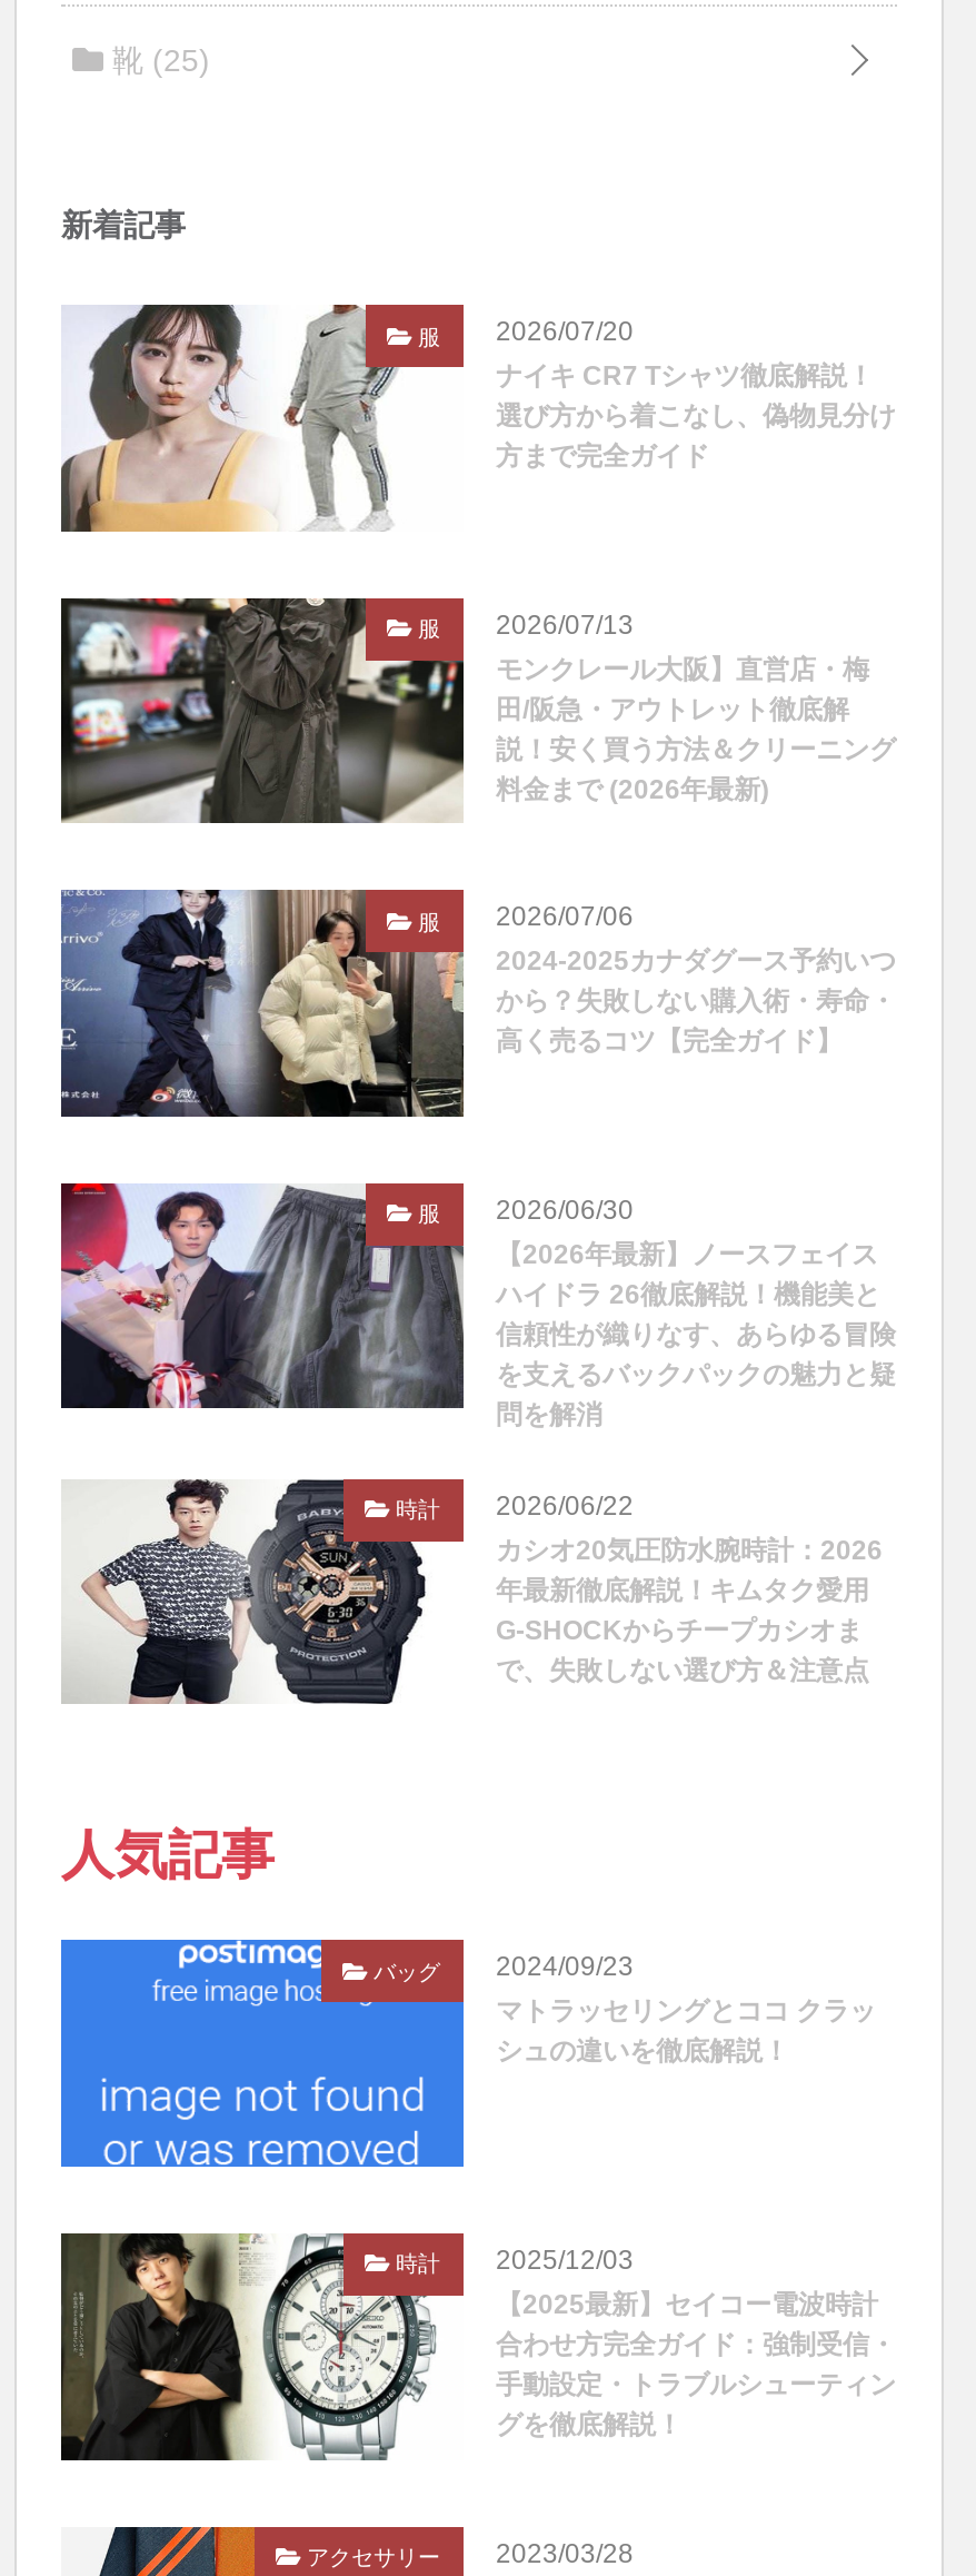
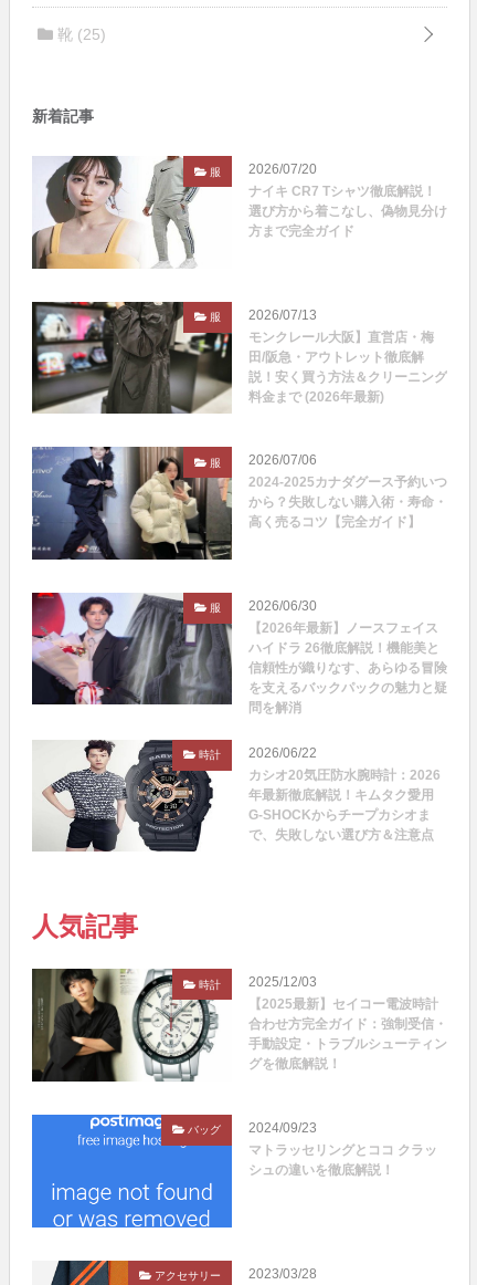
moved [59,1938,876,2169] -> [31,1114,437,1229]: [image] | バッグ | 2024/09/23 | マトラッセリングとココ クラッ | シュの違いを徹底解説！
moved [61,2229,896,2463] -> [32,967,447,1083]: [image] | 時計 | 2025/12/03 | 【2025最新】セイコー電波時計 | 合わせ方完全ガイド：強制受信・ | 手動設定・トラブルシューティン | グを徹底解説！

